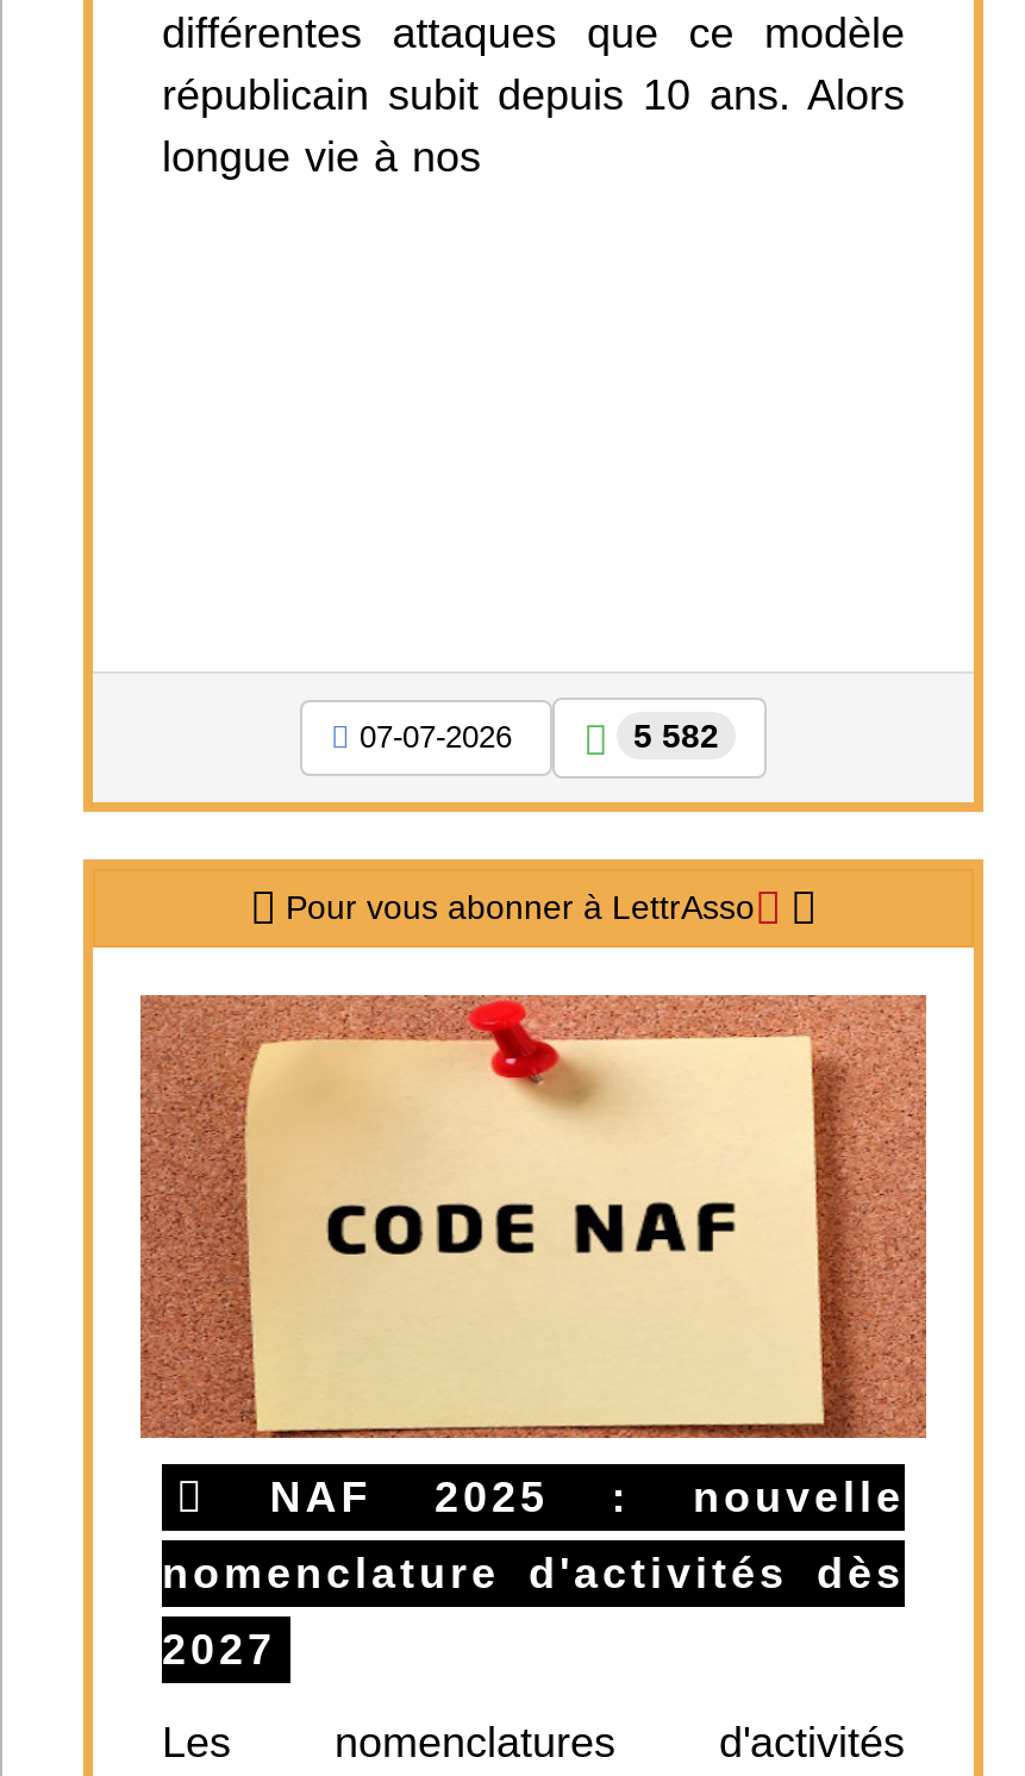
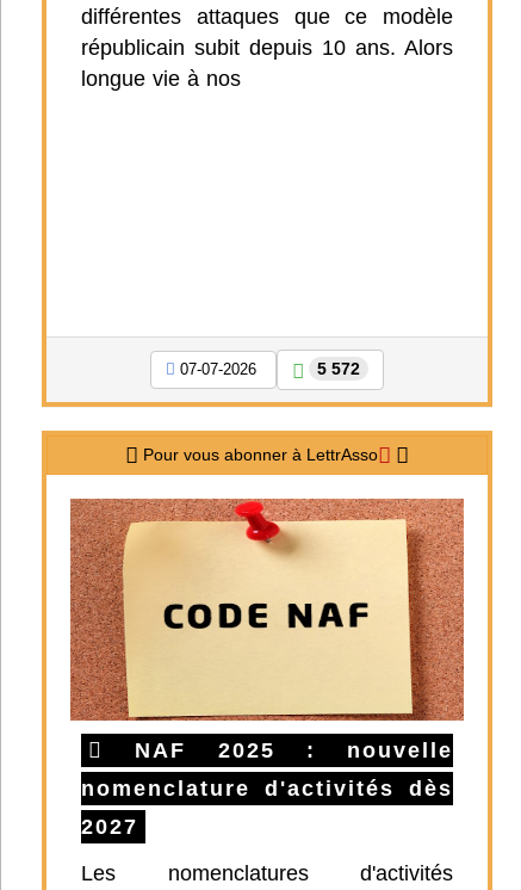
[633,717,719,755] 5 582 -> [317,359,360,378] 5 572

